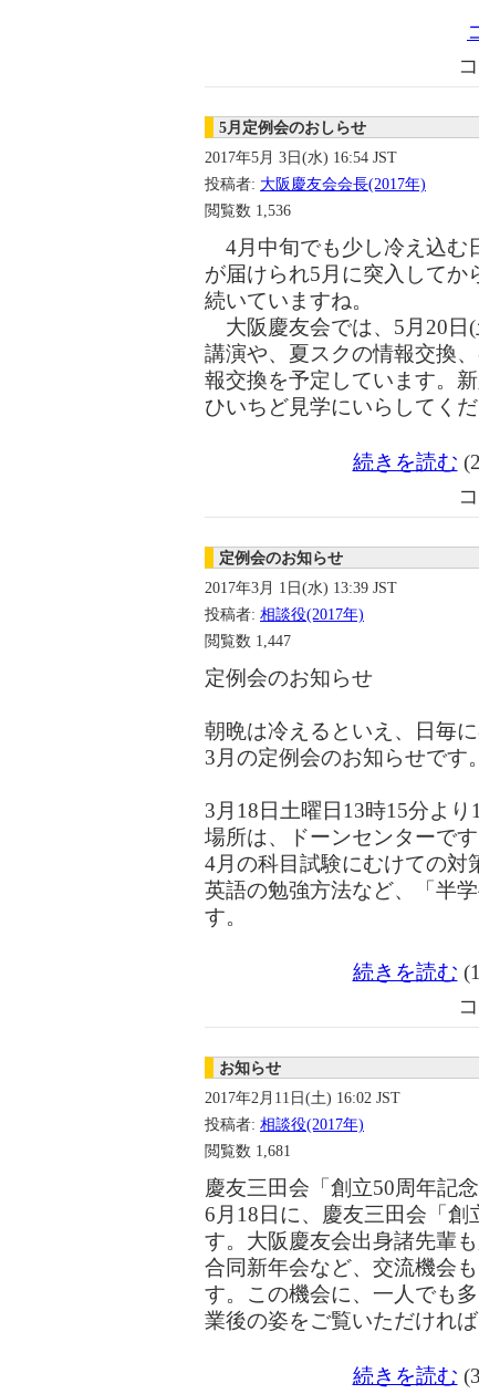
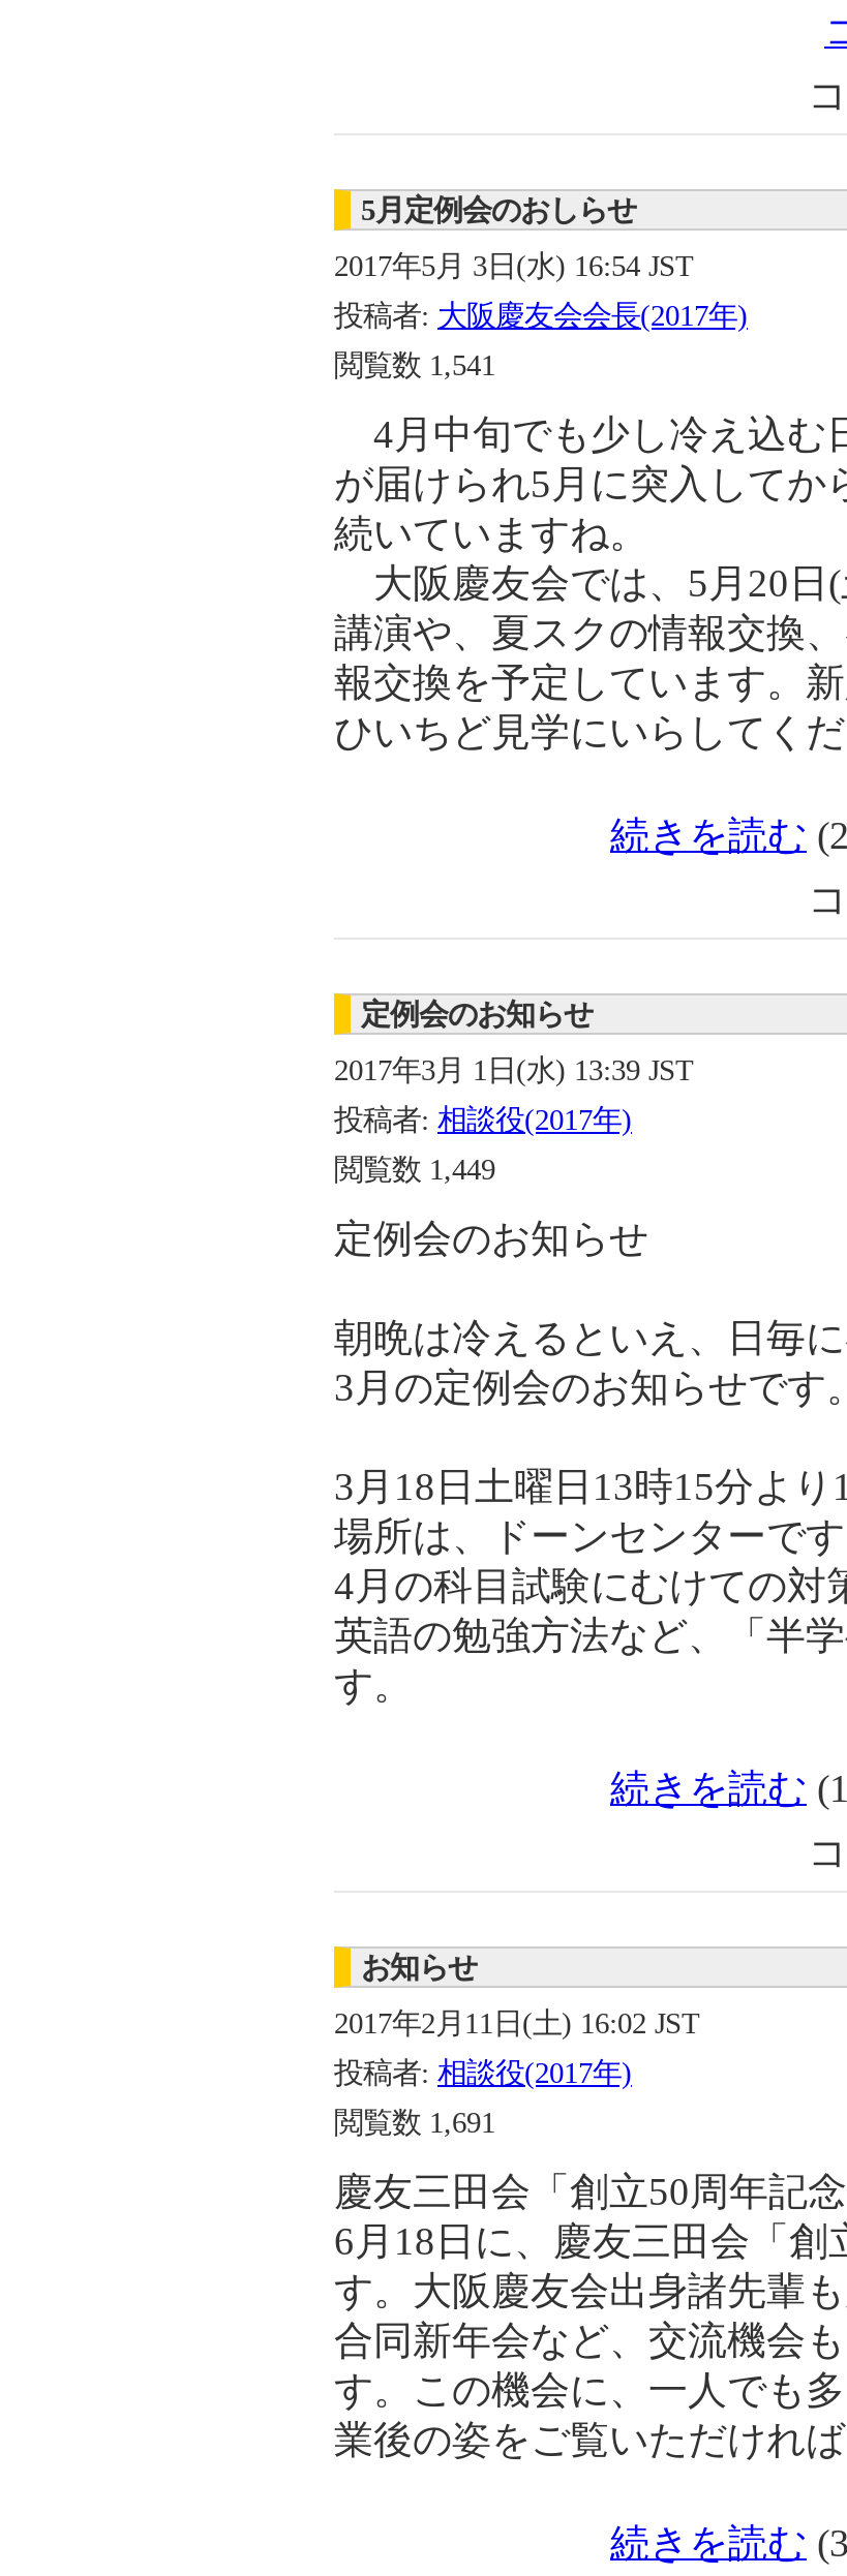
[205,201,291,219] 閲覧数 1,536 -> [334,348,495,381] 閲覧数 1,541
[205,632,291,649] 閲覧数 1,447 -> [334,1153,495,1186] 閲覧数 1,449
[205,1142,291,1159] 閲覧数 1,681 -> [334,2106,495,2139] 閲覧数 1,691

